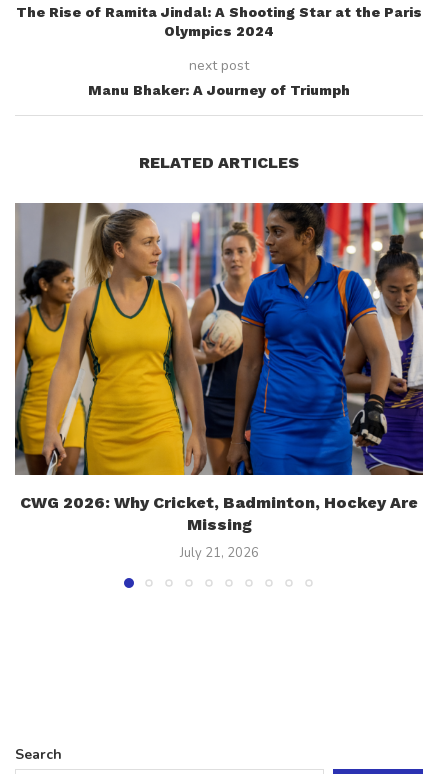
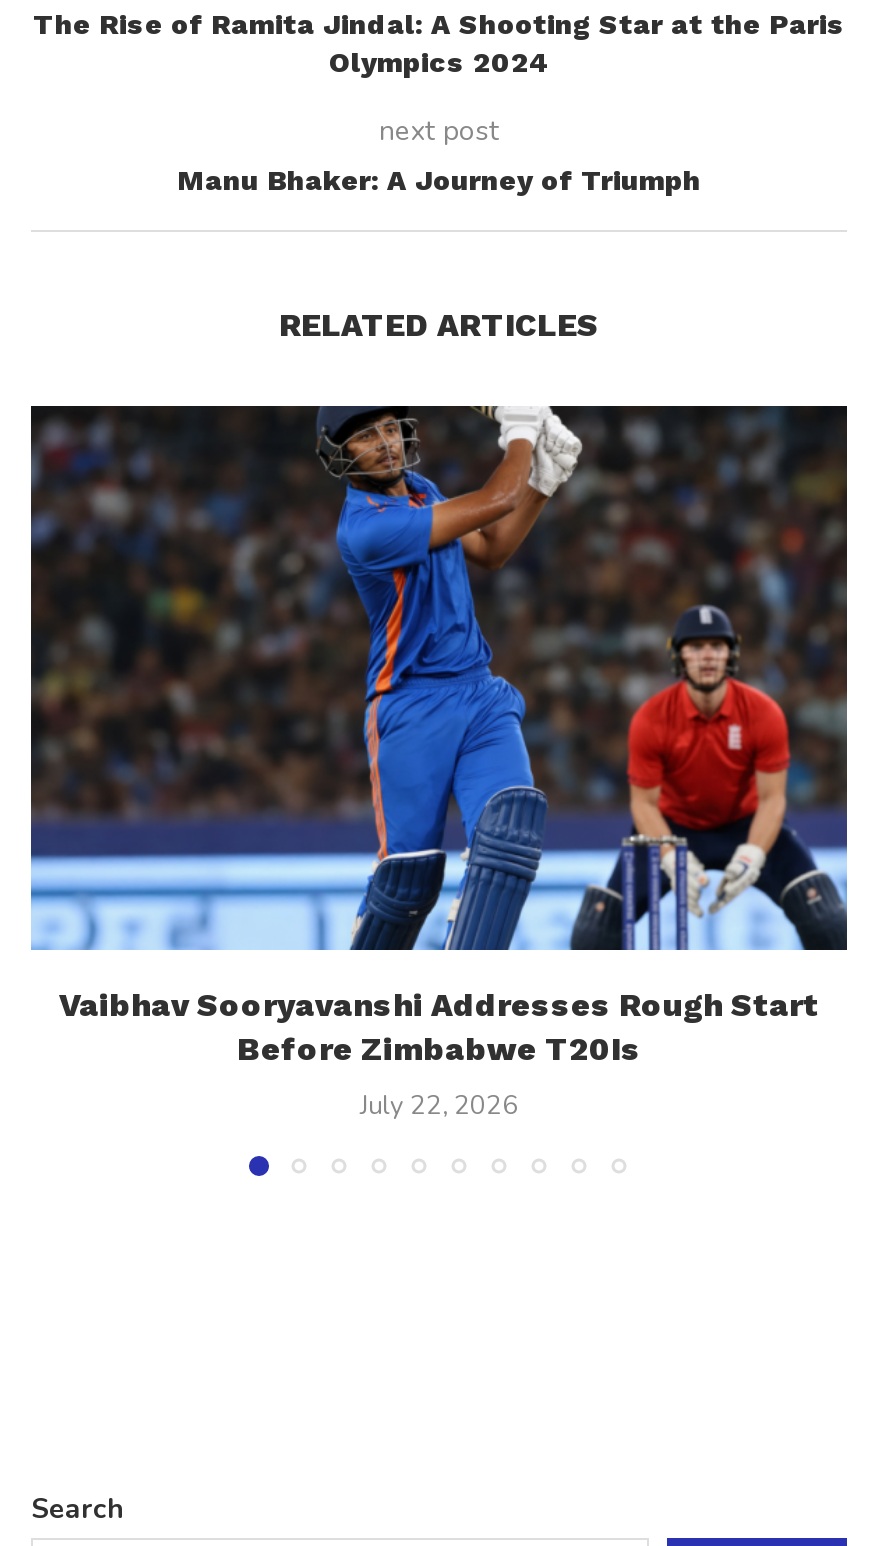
[14,202,424,534] [image] | CWG 2026: Why Cricket, Badminton, Hockey Are | Missing -> [29,404,849,1069] [image] | Vaibhav Sooryavanshi Addresses Rough Start | Before Zimbabwe T20Is
[179,544,258,562] July 21, 2026 -> [360,1089,518,1125] July 22, 2026

